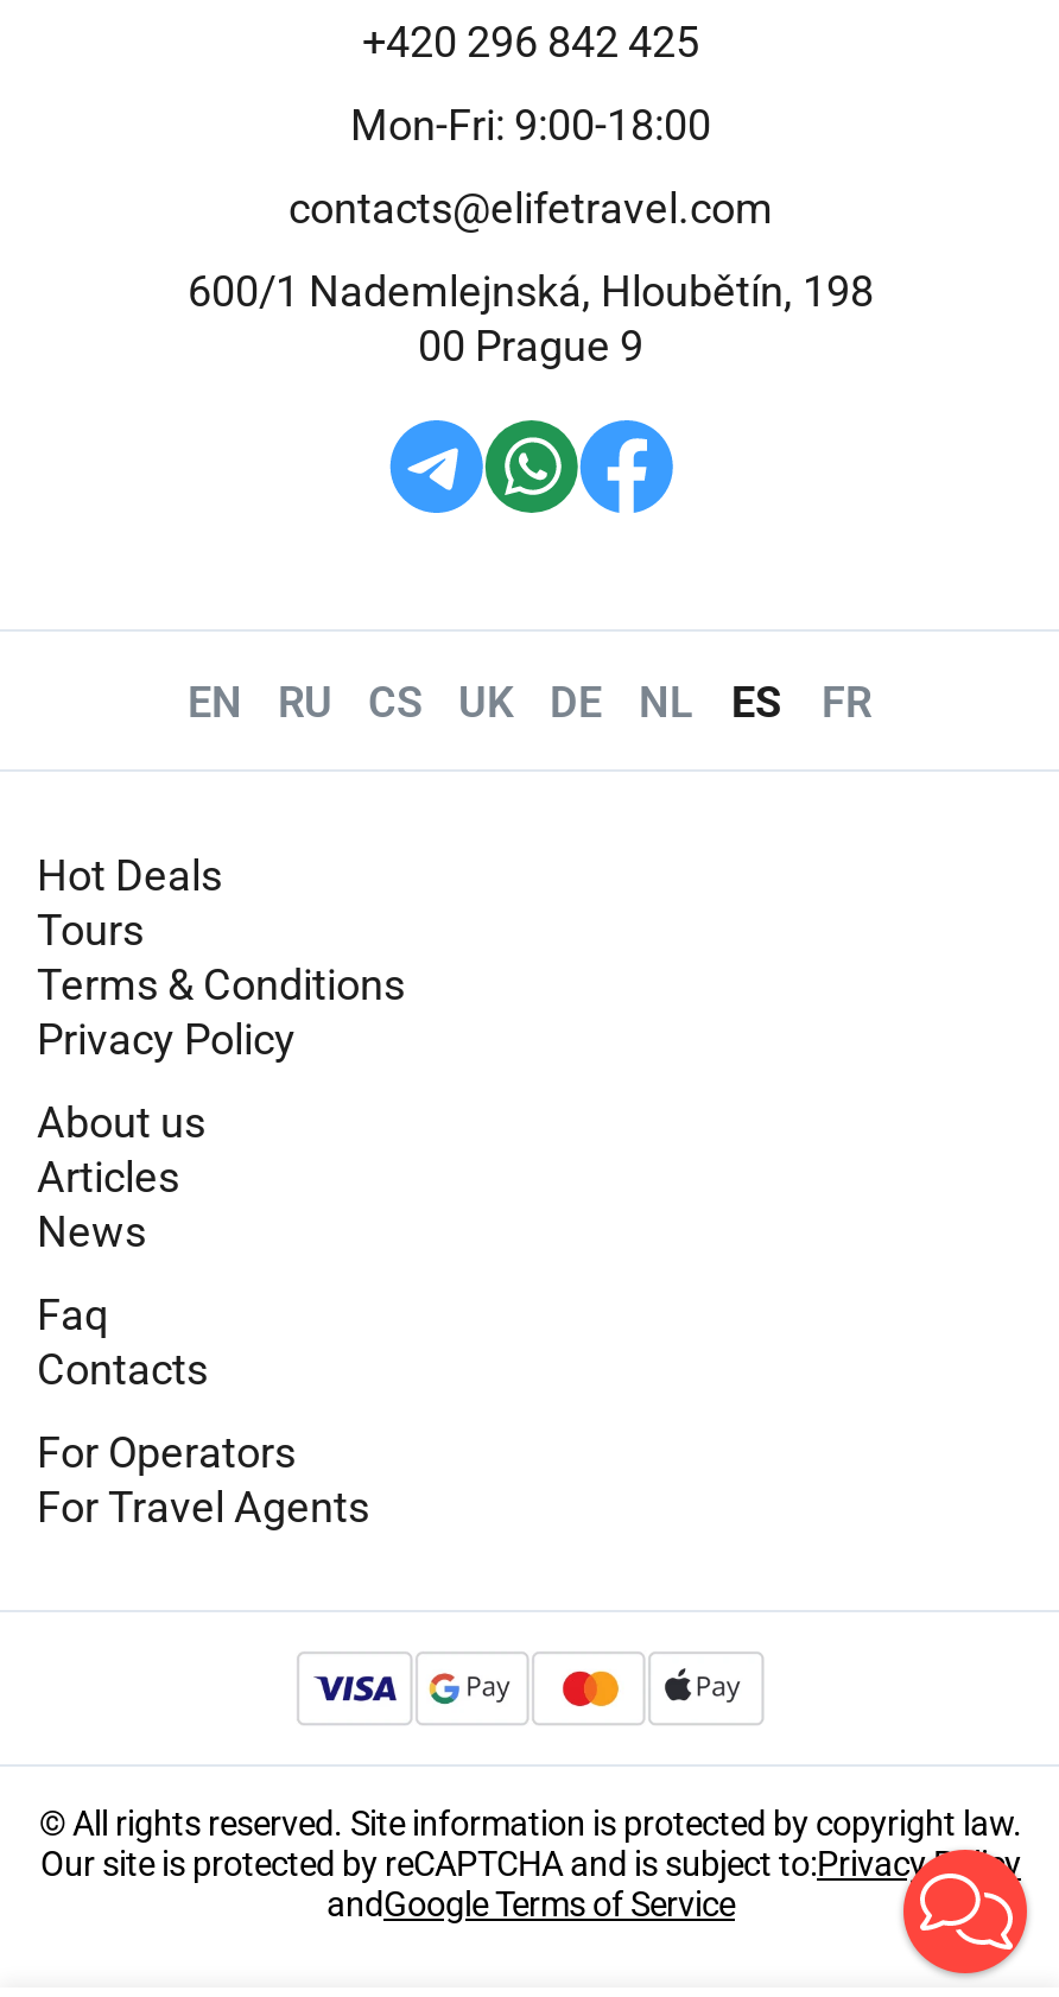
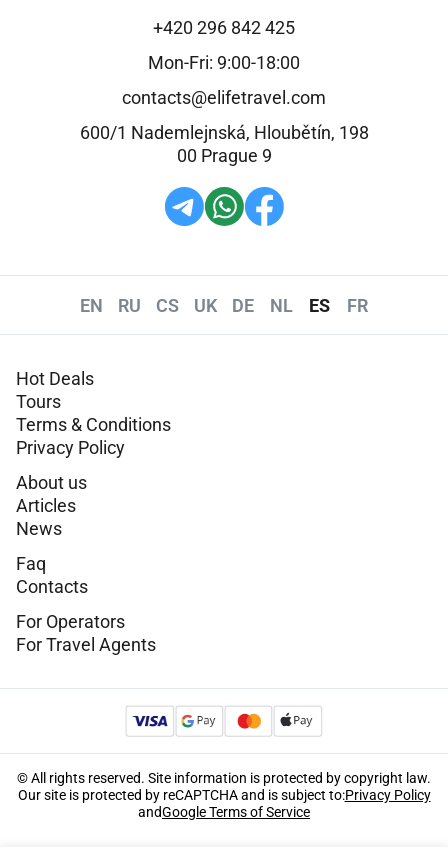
[899,1893,1032,1978] [image] -> none

